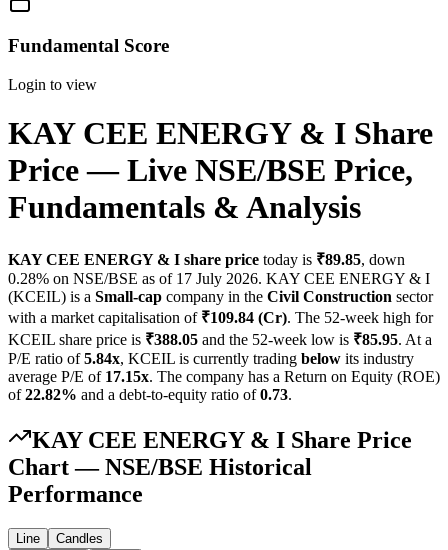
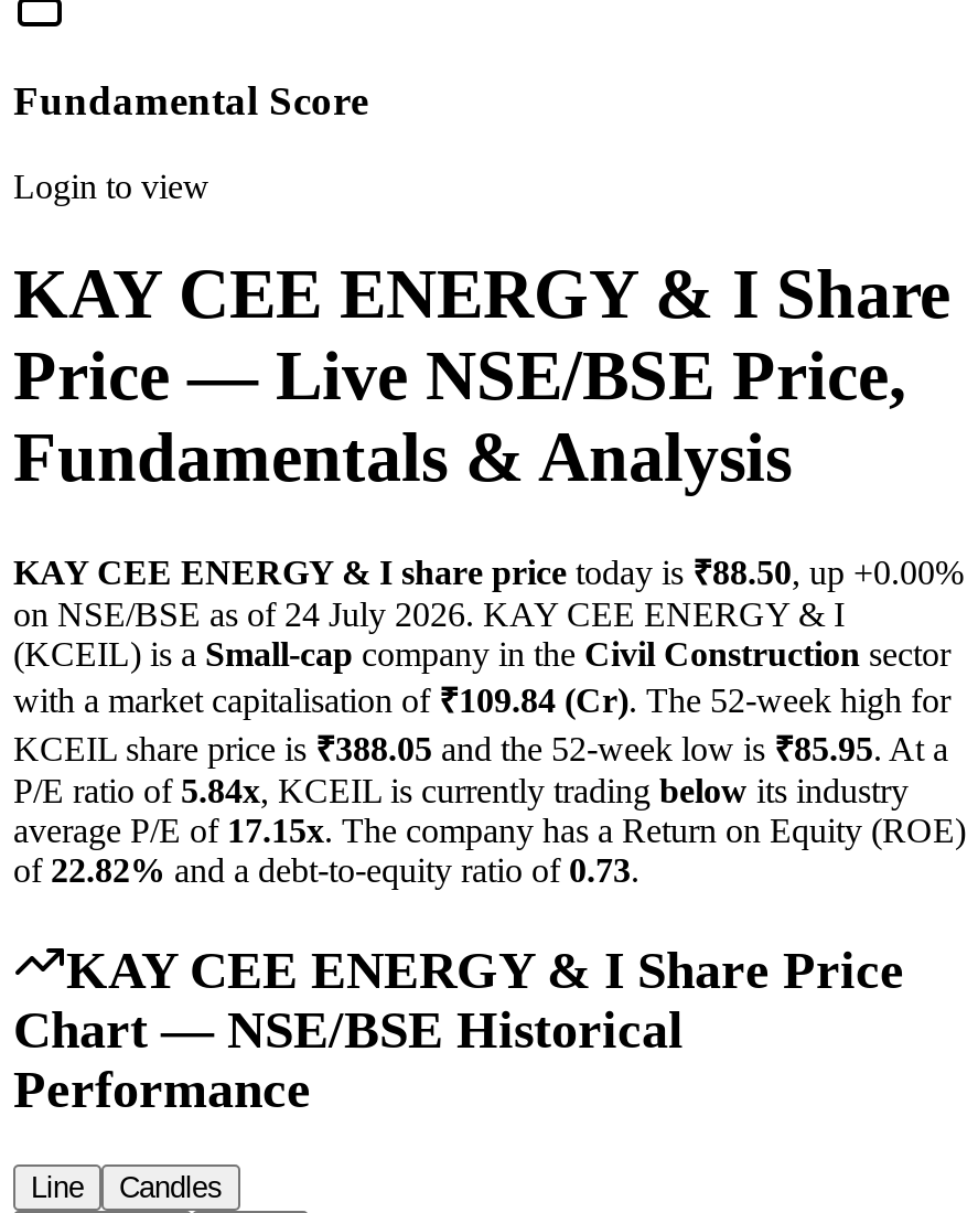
[8,251,430,287] KAY CEE ENERGY & I share price today is ₹89.85, down | 0.28% on NSE/BSE as of 17 July 2026. KAY CEE ENERGY & I -> [13,553,964,633] KAY CEE ENERGY & I share price today is ₹88.50, up +0.00% | on NSE/BSE as of 24 July 2026. KAY CEE ENERGY & I

